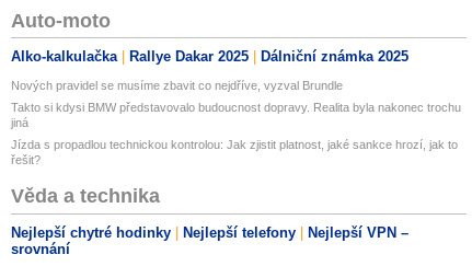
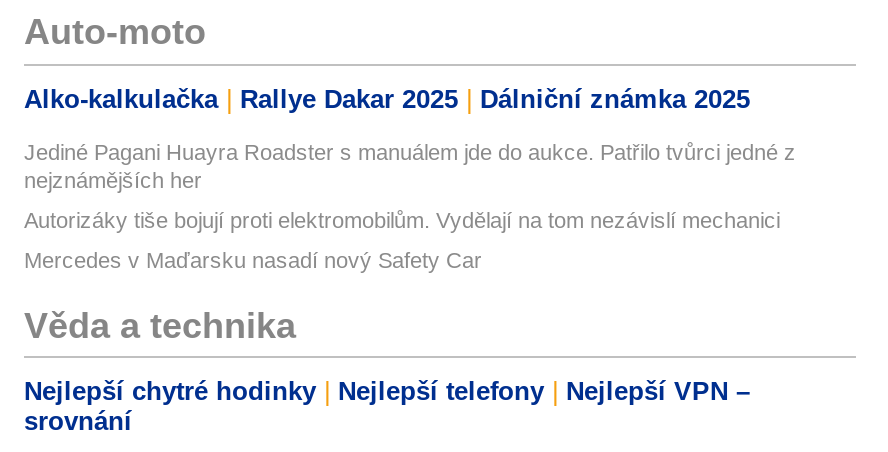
[11,79,343,92] Nových pravidel se musíme zbavit co nejdříve, vyzval Brundle -> [24,140,796,192] Jediné Pagani Huayra Roadster s manuálem jde do aukce. Patřilo tvůrci jedné z | nejznámějších her
[11,101,461,129] Takto si kdysi BMW představovalo budoucnost dopravy. Realita byla nakonec trochu | jiná -> [24,208,780,232] Autorizáky tiše bojují proti elektromobilům. Vydělají na tom nezávislí mechanici
[11,138,458,167] Jízda s propadlou technickou kontrolou: Jak zjistit platnost, jaké sankce hrozí, jak to | řešit? -> [24,248,482,272] Mercedes v Maďarsku nasadí nový Safety Car

